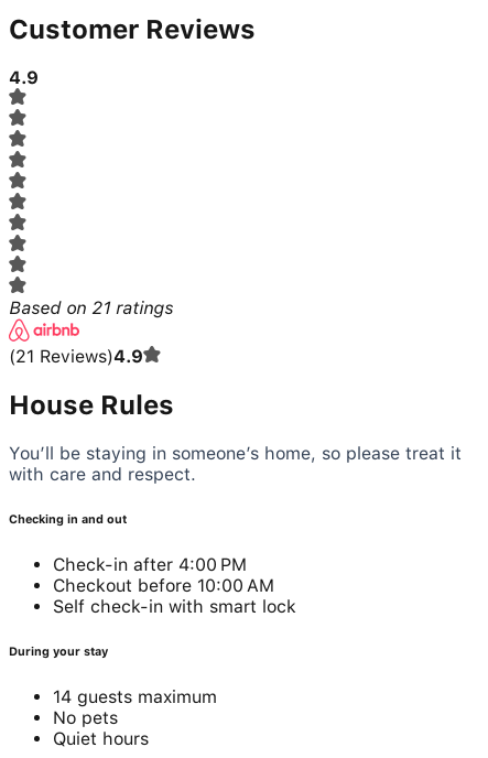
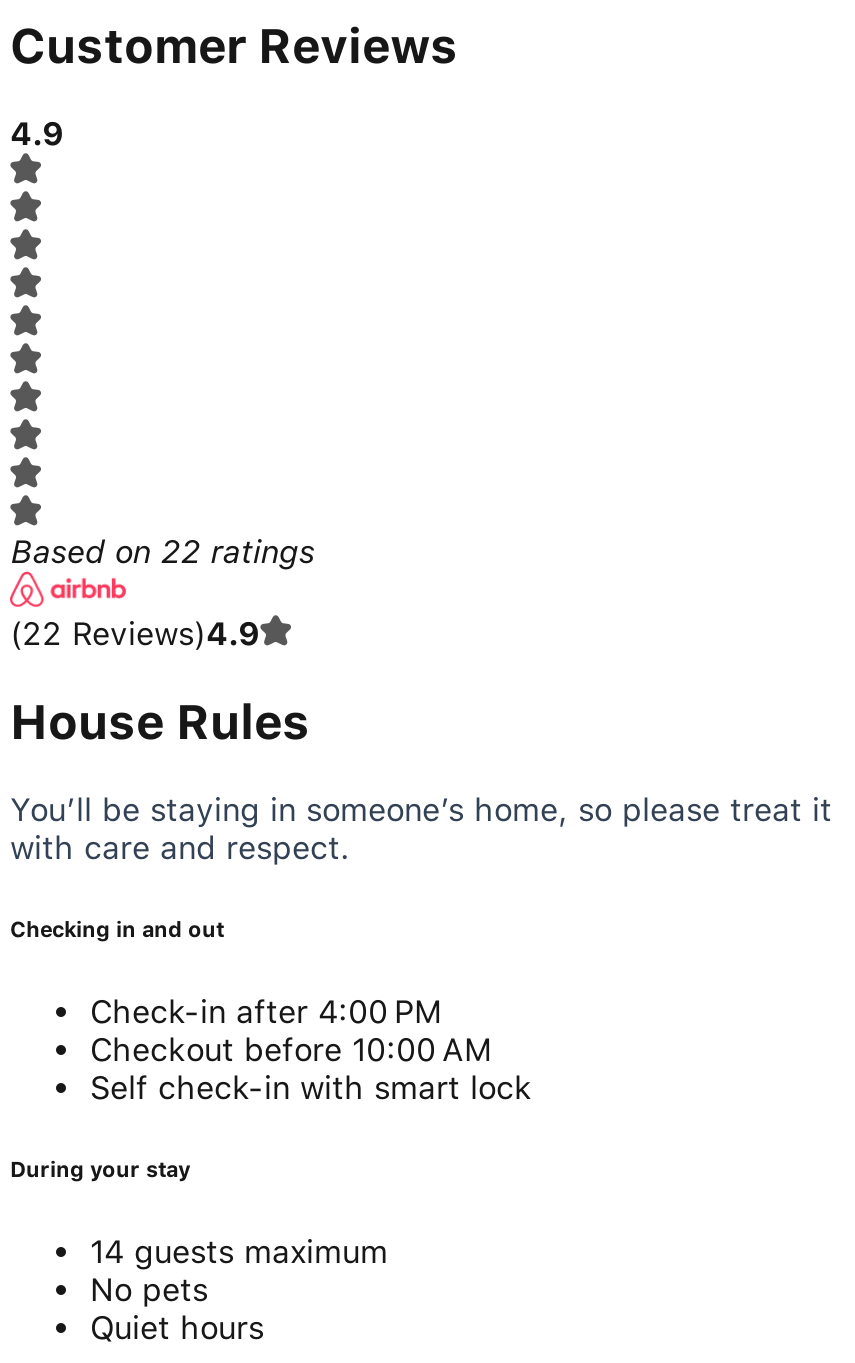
[9,298,173,319] Based on 21 ratings -> [10,532,314,570] Based on 22 ratings
[9,346,143,367] (21 Reviews)4.9 -> [10,615,260,653] (22 Reviews)4.9

